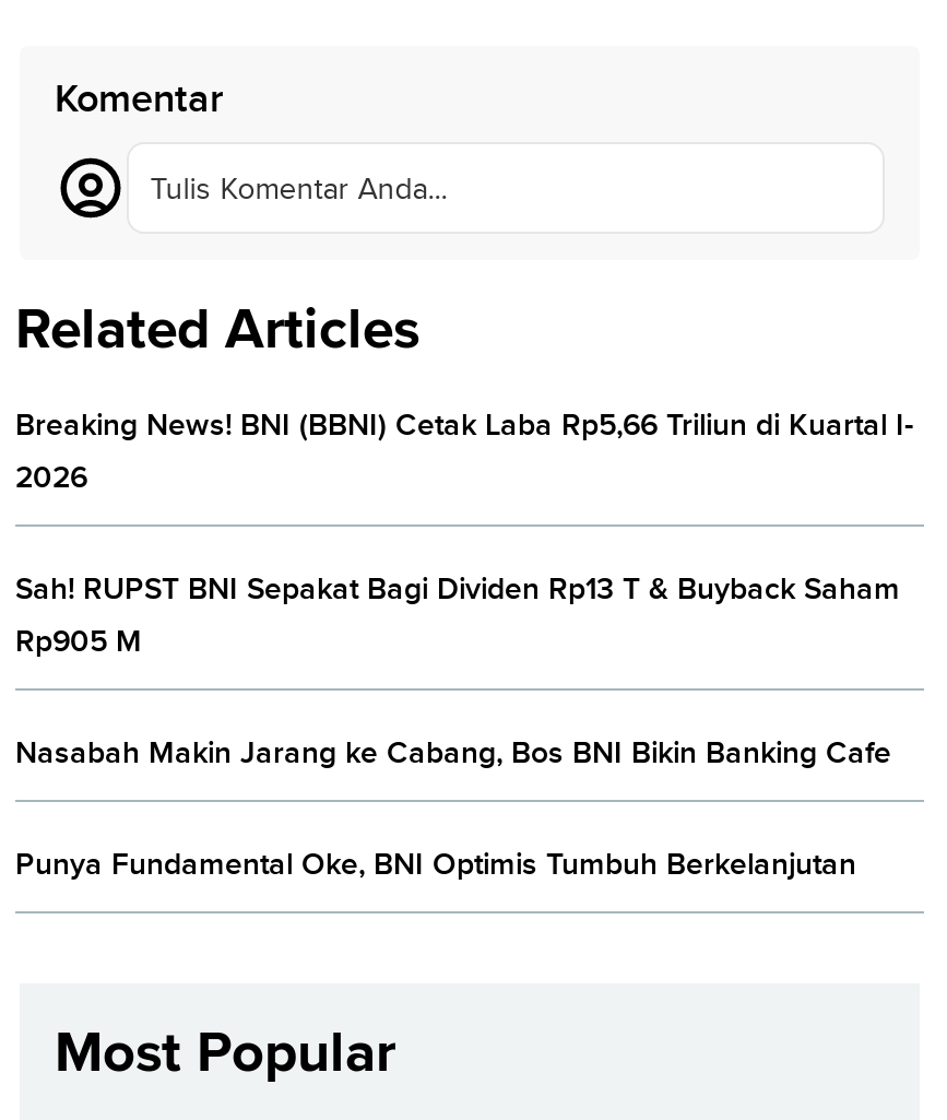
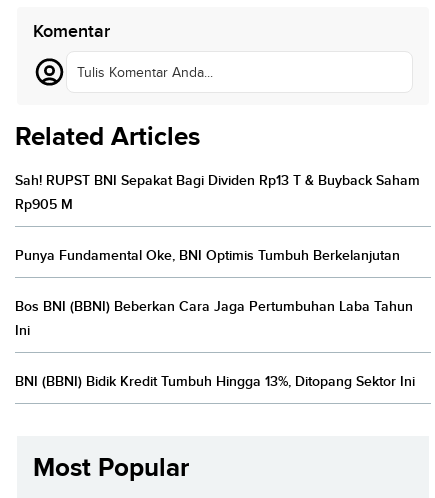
[15,406,913,493] Breaking News! BNI (BBNI) Cetak Laba Rp5,66 Triliun di Kuartal I- | 2026 -> none
moved [15,570,900,657] -> [15,172,420,212]: Sah! RUPST BNI Sepakat Bagi Dividen Rp13 T & Buyback Saham | Rp905 M
[15,733,891,768] Nasabah Makin Jarang ke Cabang, Bos BNI Bikin Banking Cafe -> none
moved [15,845,856,880] -> [15,247,400,263]: Punya Fundamental Oke, BNI Optimis Tumbuh Berkelanjutan
none -> [15,298,415,389] Bos BNI (BBNI) Beberkan Cara Jaga Pertumbuhan Laba Tahun | Ini | BNI (BBNI) Bidik Kredit Tumbuh Hingga 13%, Ditopang Sektor Ini

